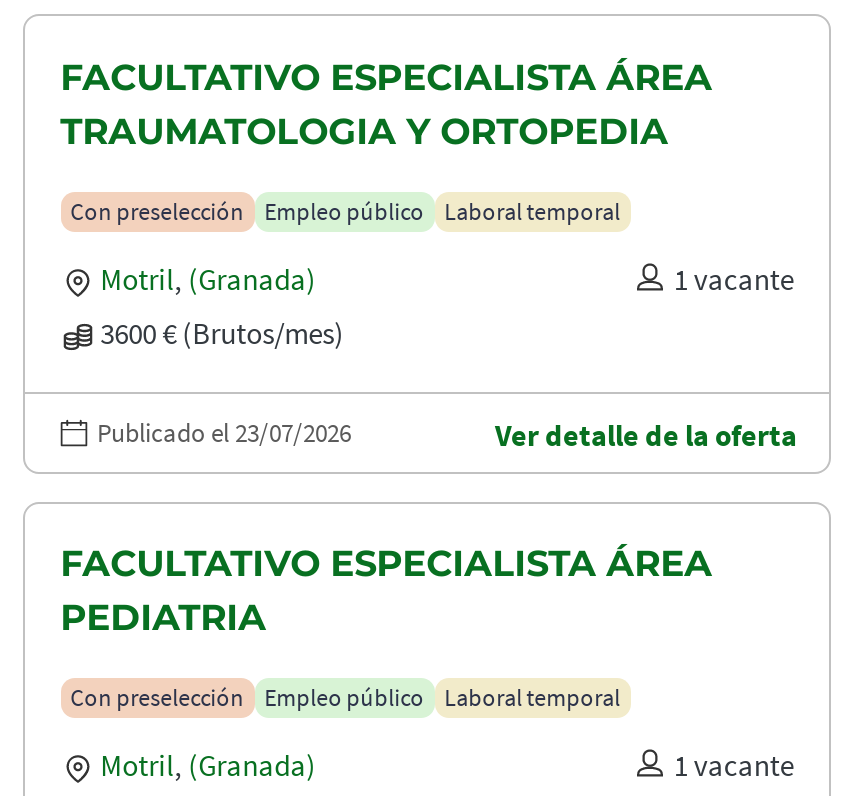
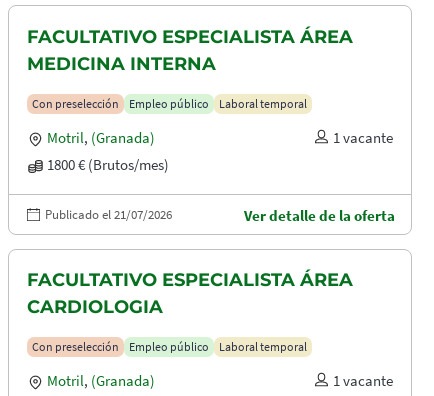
[60,110,668,154] TRAUMATOLOGIA Y ORTOPEDIA -> [27,53,216,75] MEDICINA INTERNA
[100,314,344,352] 3600 € (Brutos/mes) -> [47,155,169,174] 1800 € (Brutos/mes)
[97,416,351,450] Publicado el 23/07/2026 -> [45,206,172,223] Publicado el 21/07/2026
[60,597,266,641] PEDIATRIA -> [27,296,163,318] CARDIOLOGIA

